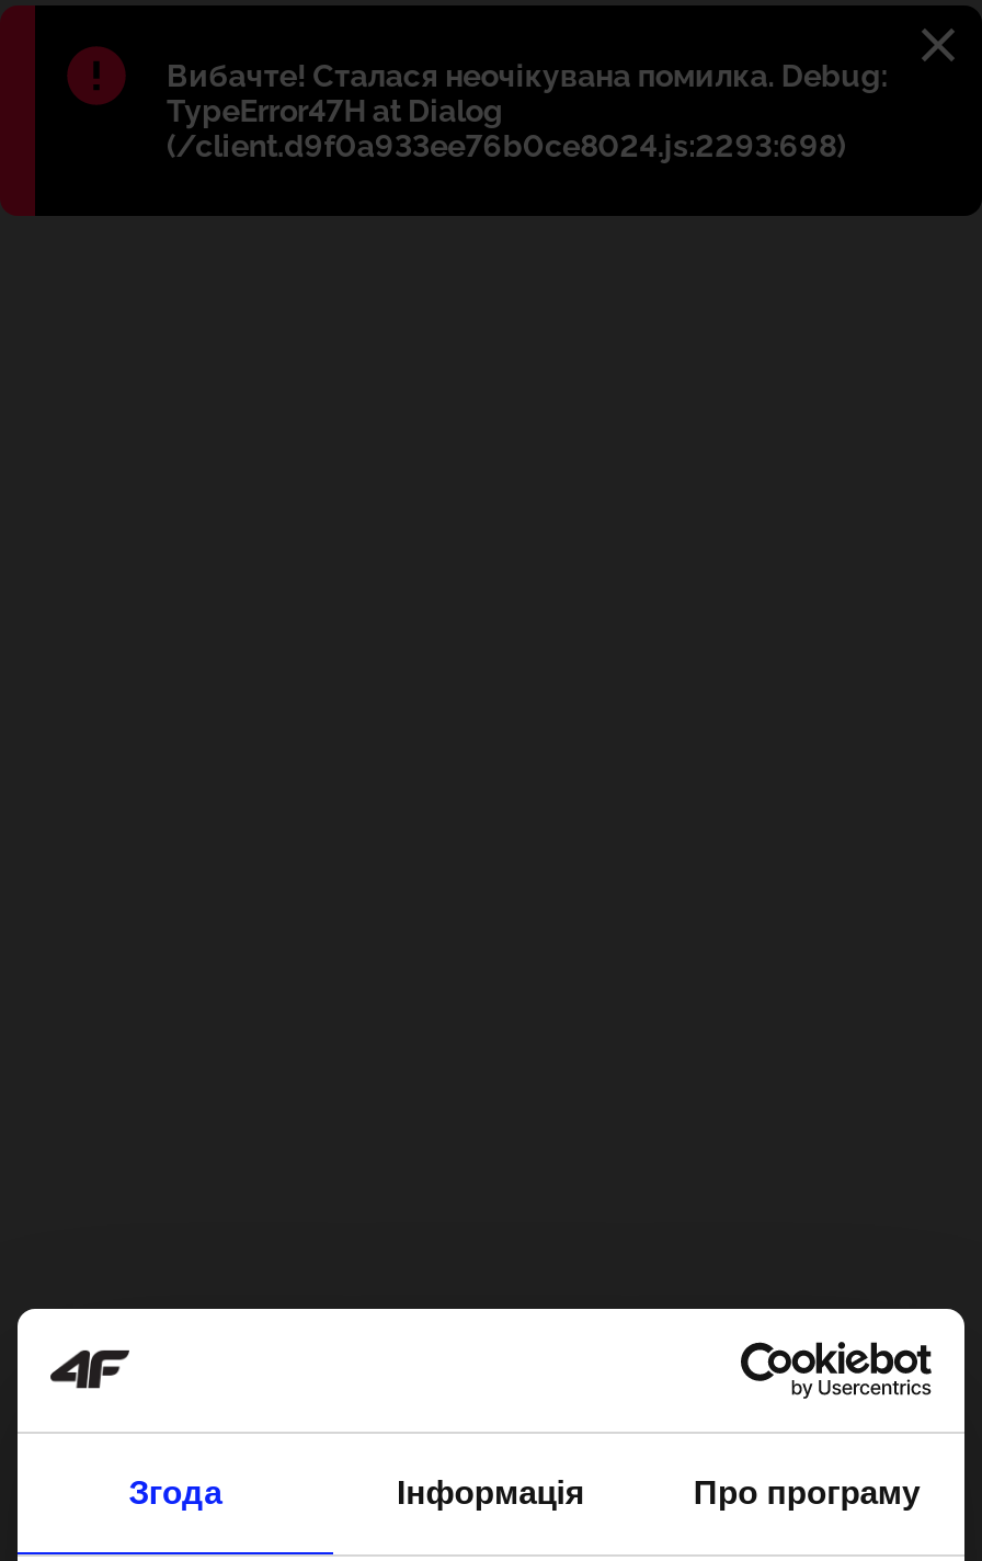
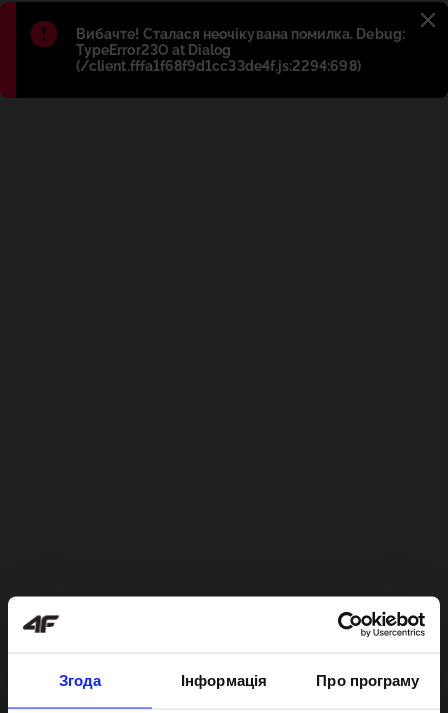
[167,93,845,163] TypeError47H at Dialog | (/client.d9f0a933ee76b0ce8024.js:2293:698) -> [76,42,361,74] TypeError23O at Dialog | (/client.fffa1f68f9d1cc33de4f.js:2294:698)

